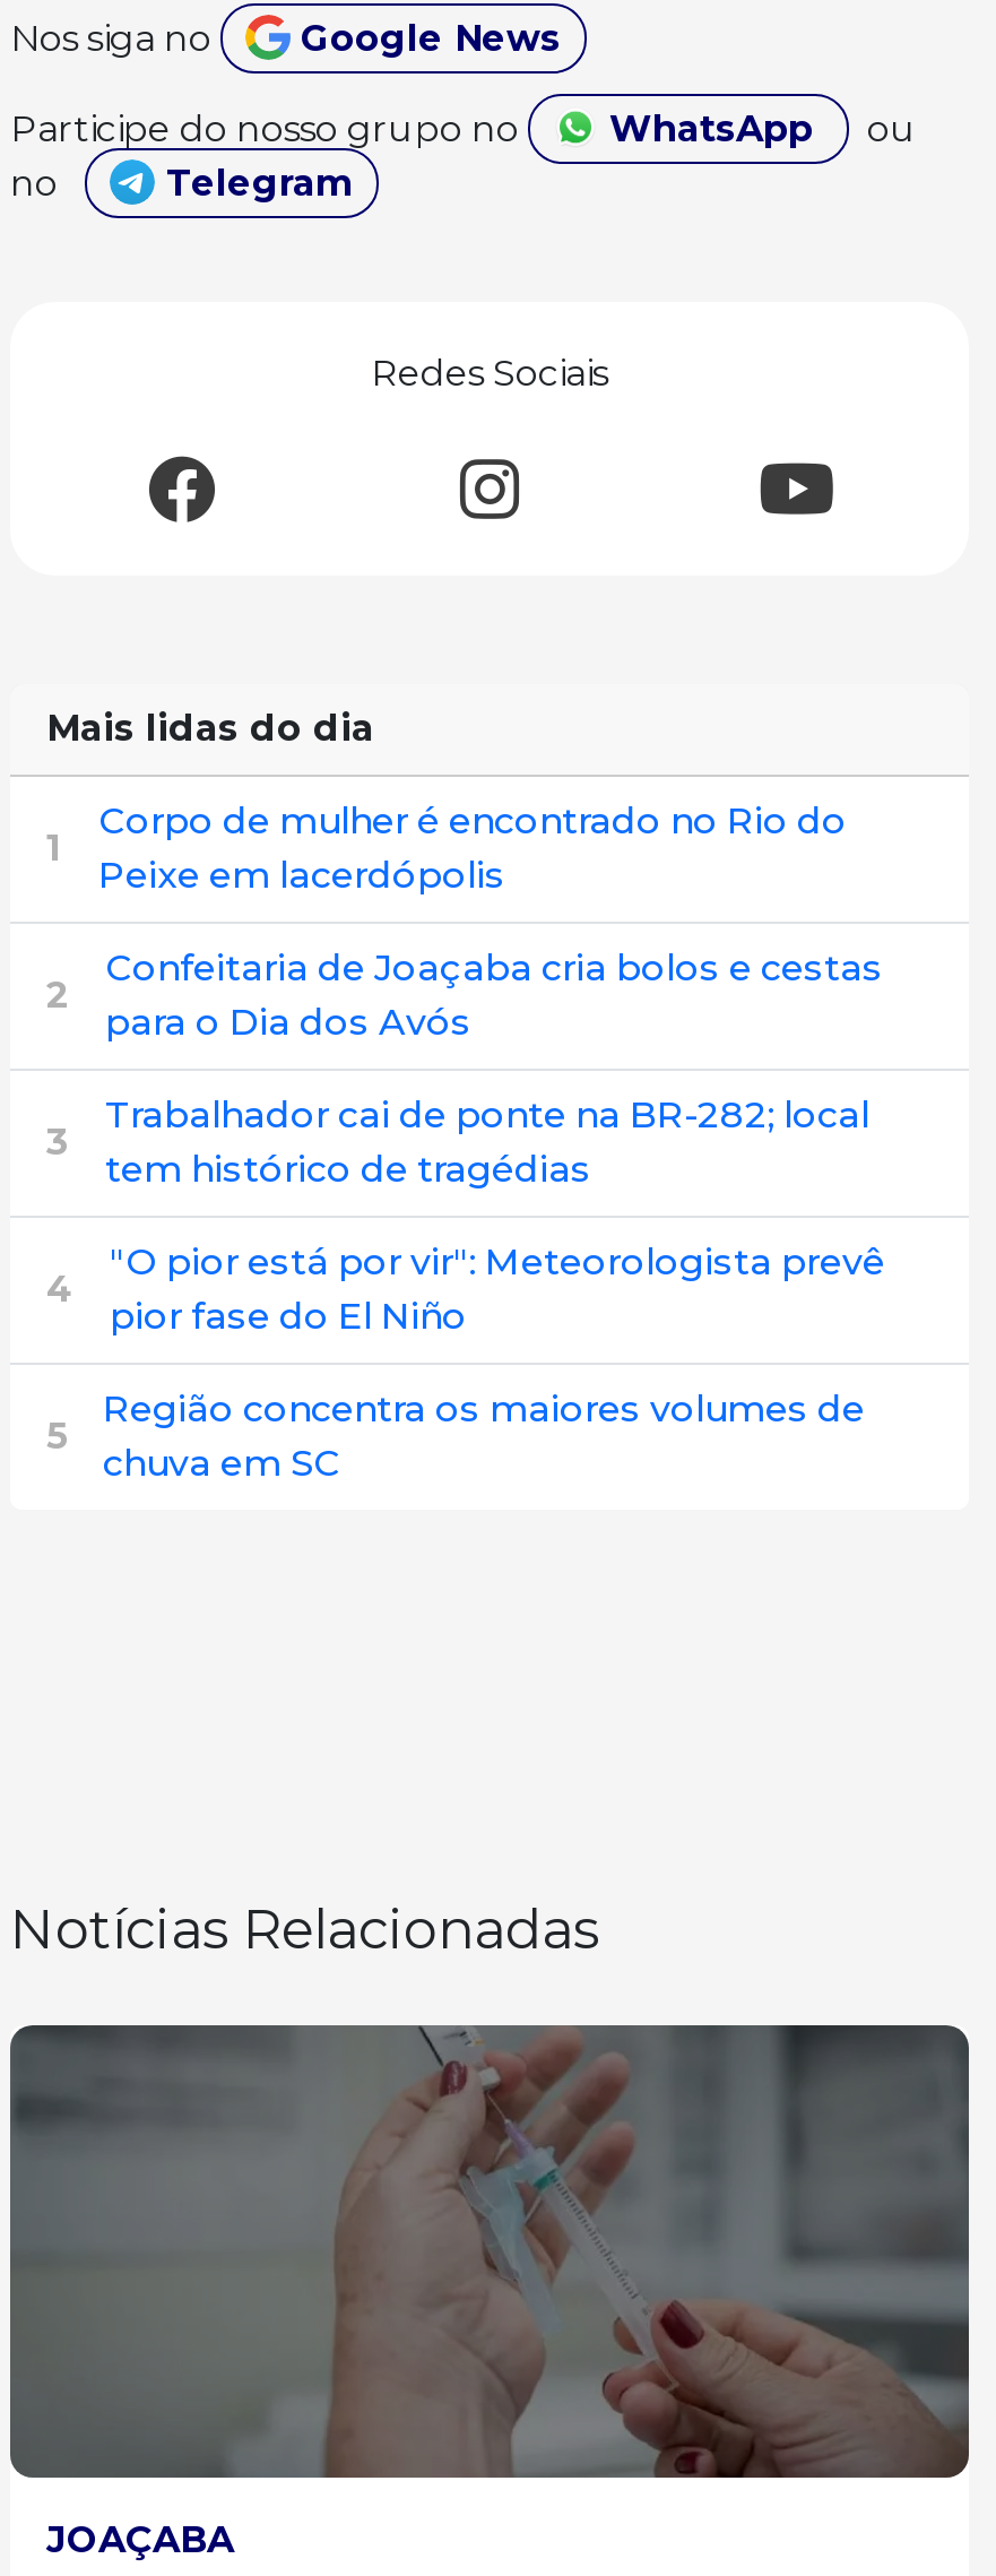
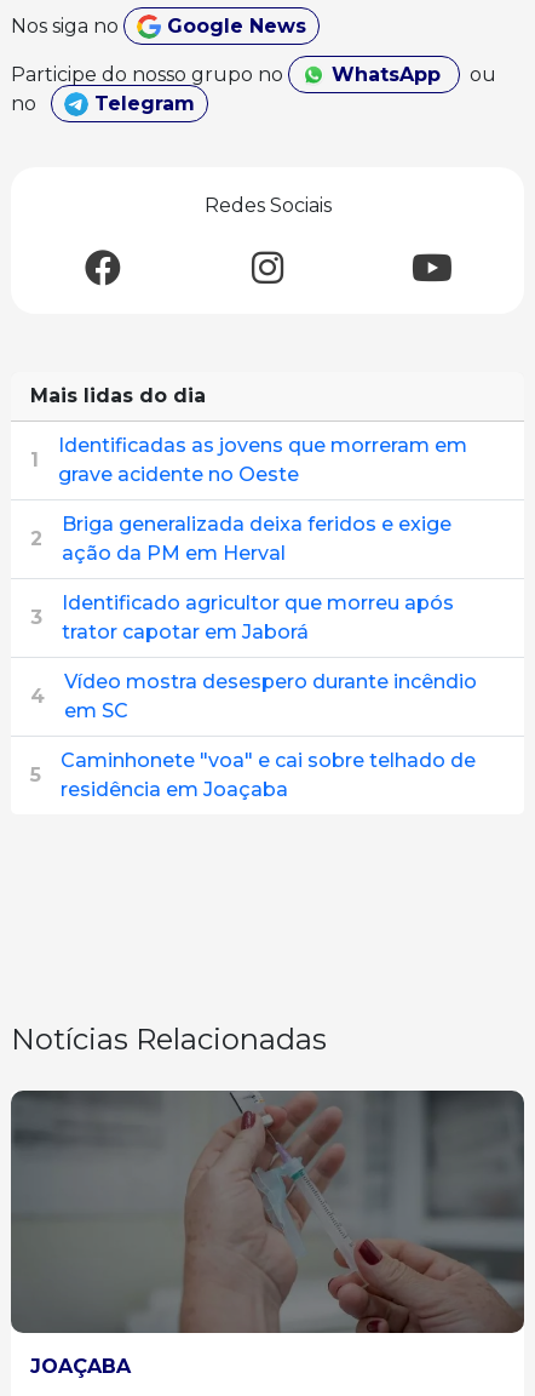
[98,798,847,895] Corpo de mulher é encontrado no Rio do | Peixe em lacerdópolis -> [58,434,467,486] Identificadas as jovens que morreram em | grave acidente no Oeste
[105,945,883,1042] Confeitaria de Joaçaba cria bolos e cestas | para o Dia dos Avós -> [62,513,451,565] Briga generalizada deixa feridos e exige | ação da PM em Herval
[105,1092,869,1189] Trabalhador cai de ponte na BR-282; local | tem histórico de tragédias -> [62,592,454,644] Identificado agricultor que morreu após | trator capotar em Jaborá
[110,1239,885,1336] "O pior está por vir": Meteorologista prevê | pior fase do El Niño -> [64,670,477,723] Vídeo mostra desespero durante incêndio | em SC
[103,1386,865,1483] Região concentra os maiores volumes de | chuva em SC -> [61,749,476,801] Caminhonete "voa" e cai sobre telhado de | residência em Joaçaba

